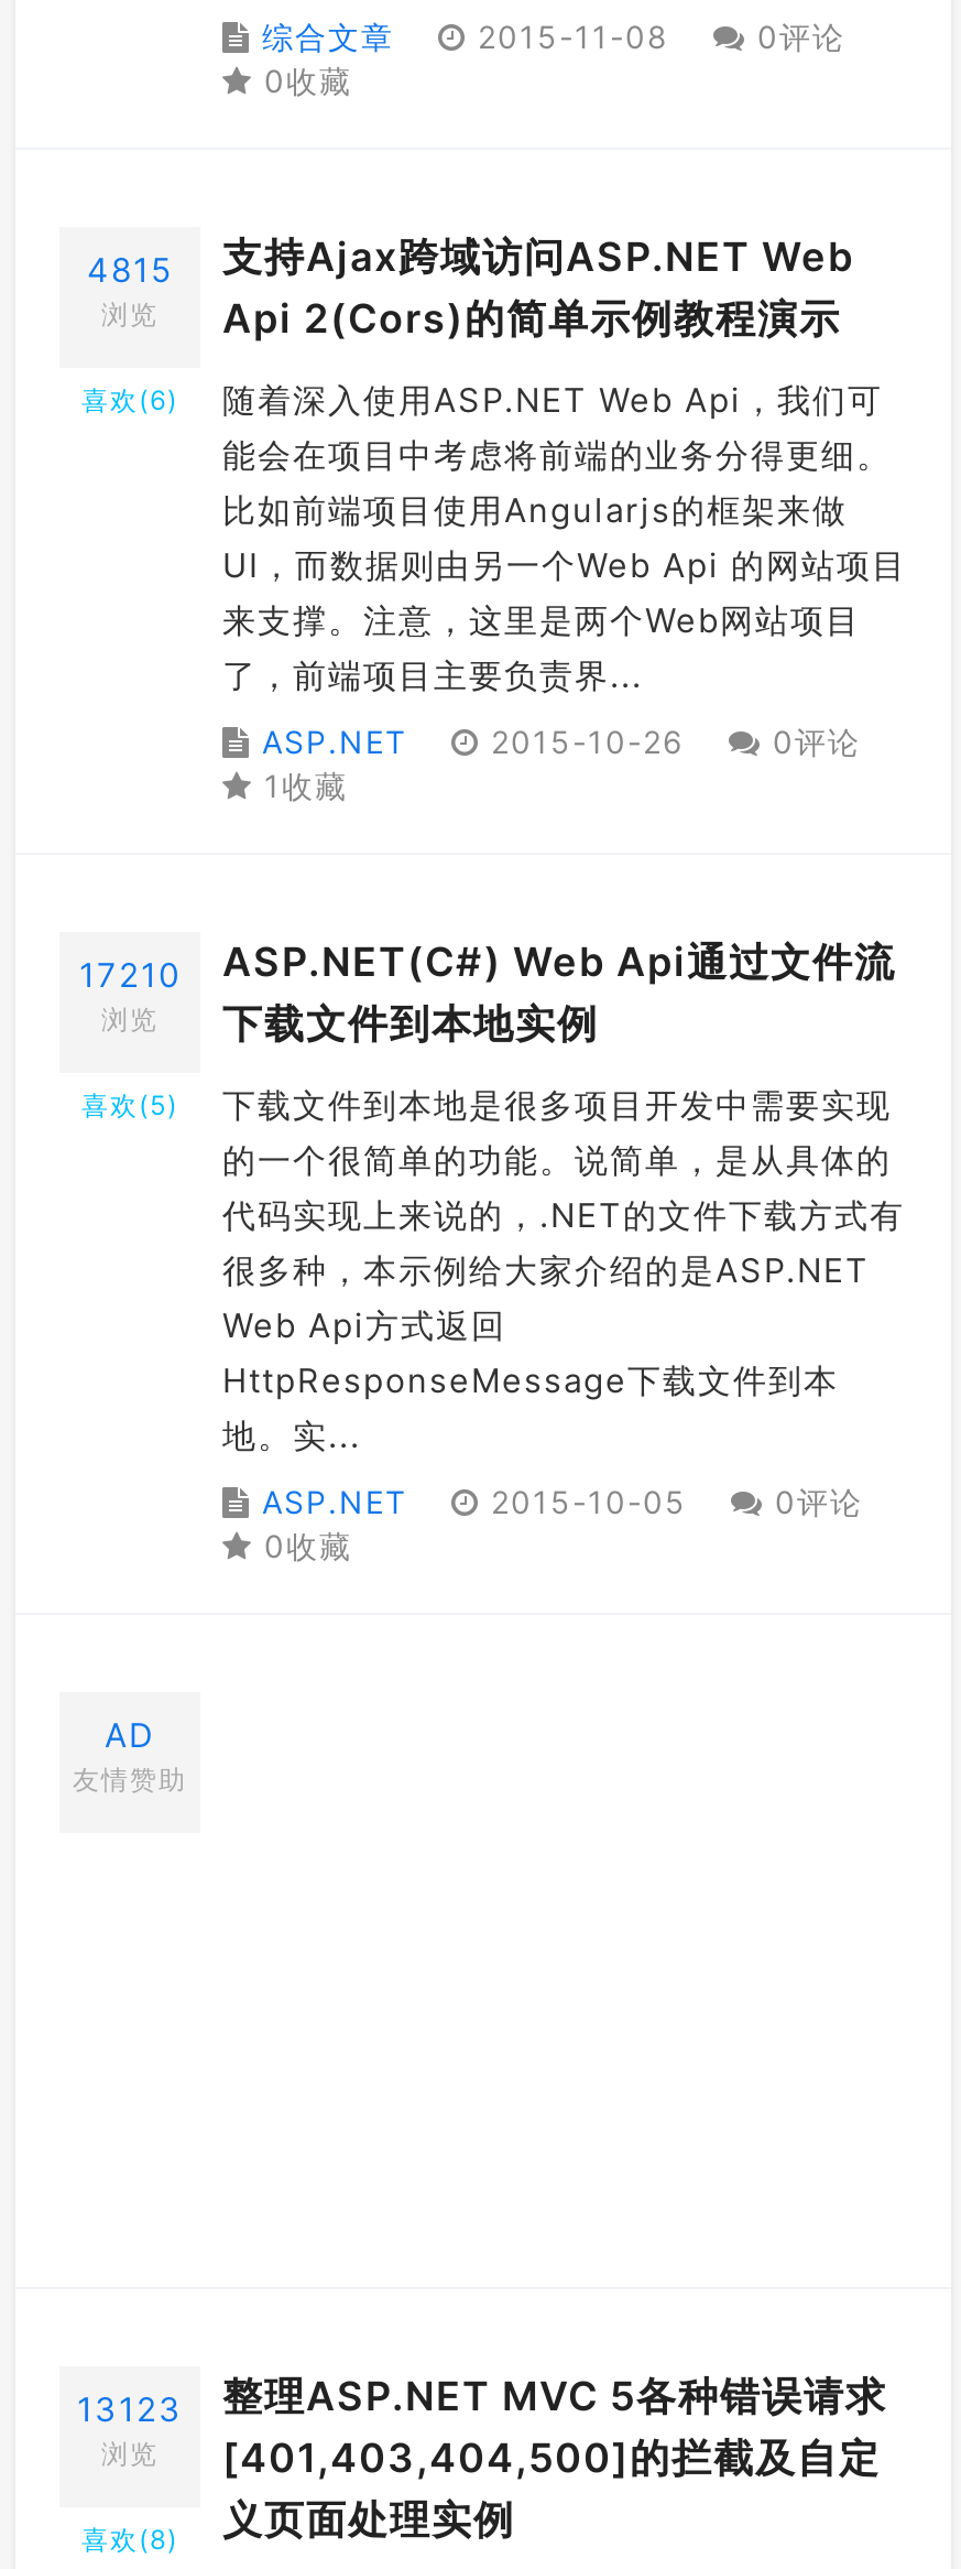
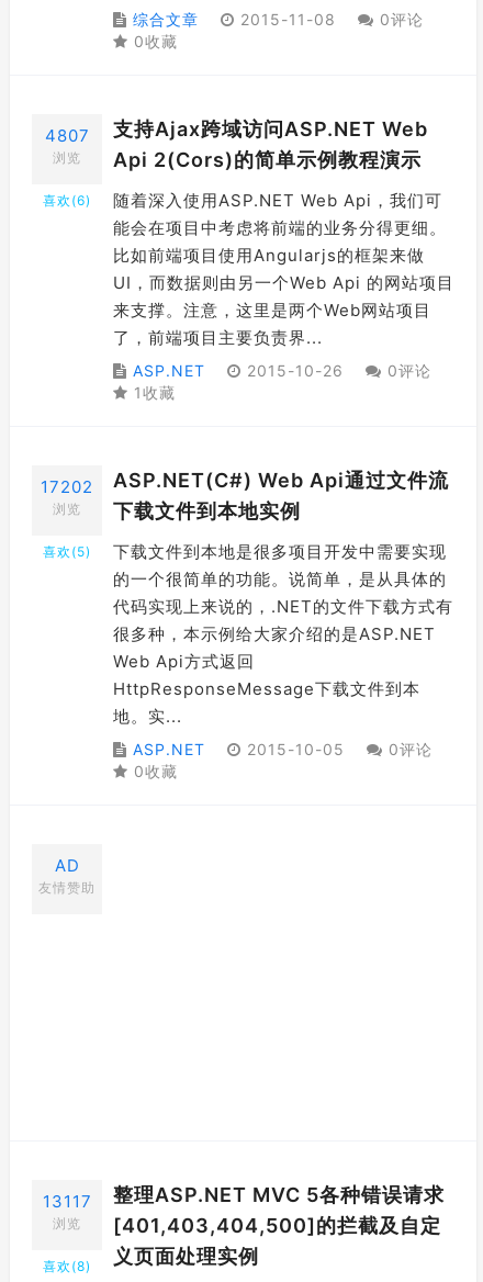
[87,234,854,291] 4815 支持Ajax跨域访问ASP.NET Web -> [44,117,428,146] 4807 支持Ajax跨域访问ASP.NET Web
[79,939,896,996] 17210 ASP.NET(C#) Web Api通过文件流 -> [41,469,449,497] 17202 ASP.NET(C#) Web Api通过文件流
[77,2373,887,2430] 13123 整理ASP.NET MVC 5各种错误请求 -> [42,1183,445,1212] 13117 整理ASP.NET MVC 5各种错误请求

